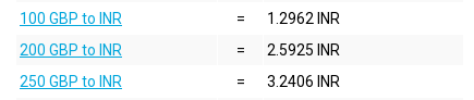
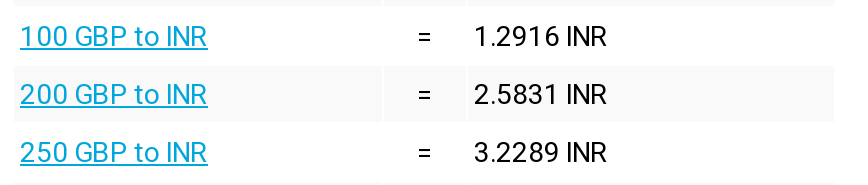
[267,10,340,27] 1.2962 INR -> [474,20,608,52] 1.2916 INR
[267,41,340,59] 2.5925 INR -> [474,78,608,110] 2.5831 INR
[267,73,340,90] 3.2406 INR -> [474,136,608,168] 3.2289 INR

